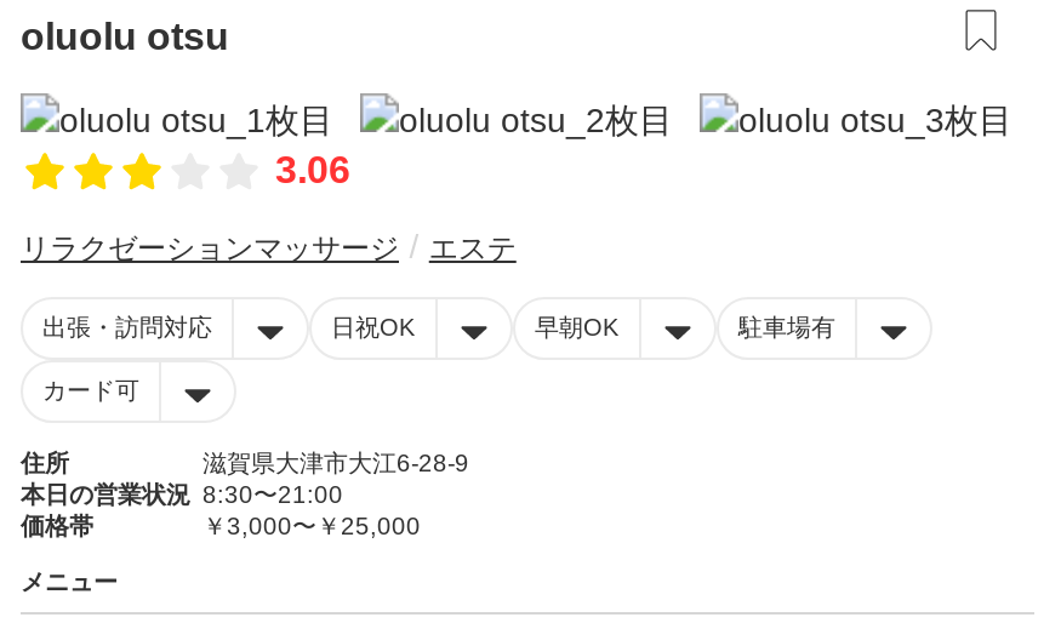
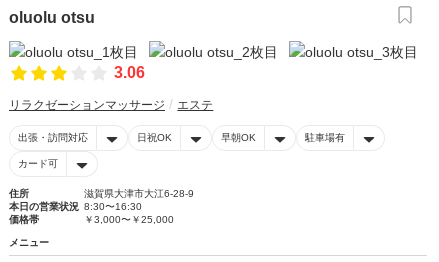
[21,481,343,508] 本日の営業状況 8:30〜21:00 -> [9,201,142,212] 本日の営業状況 8:30〜16:30

